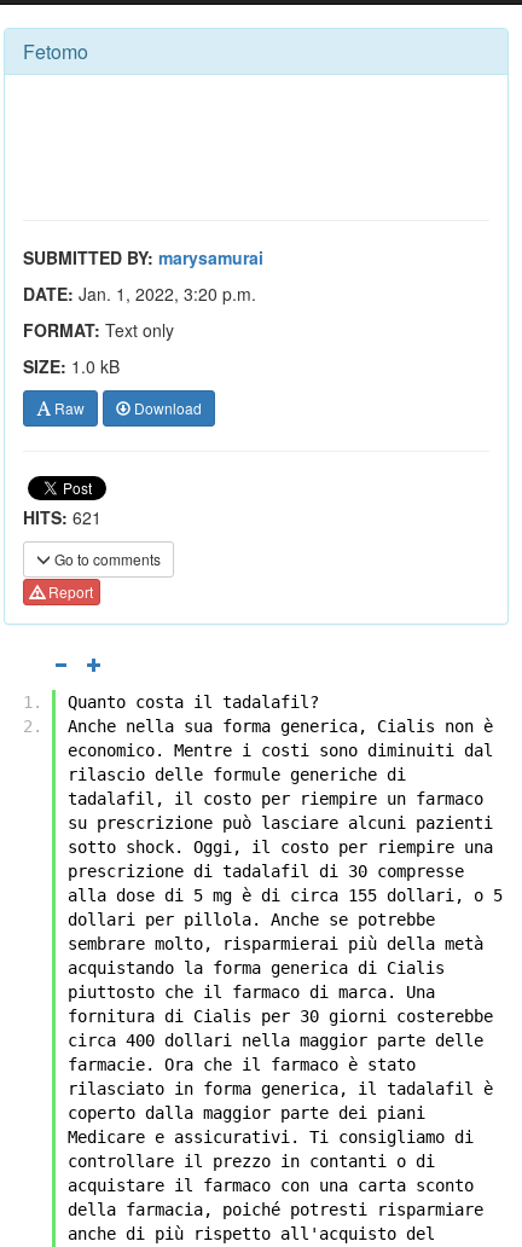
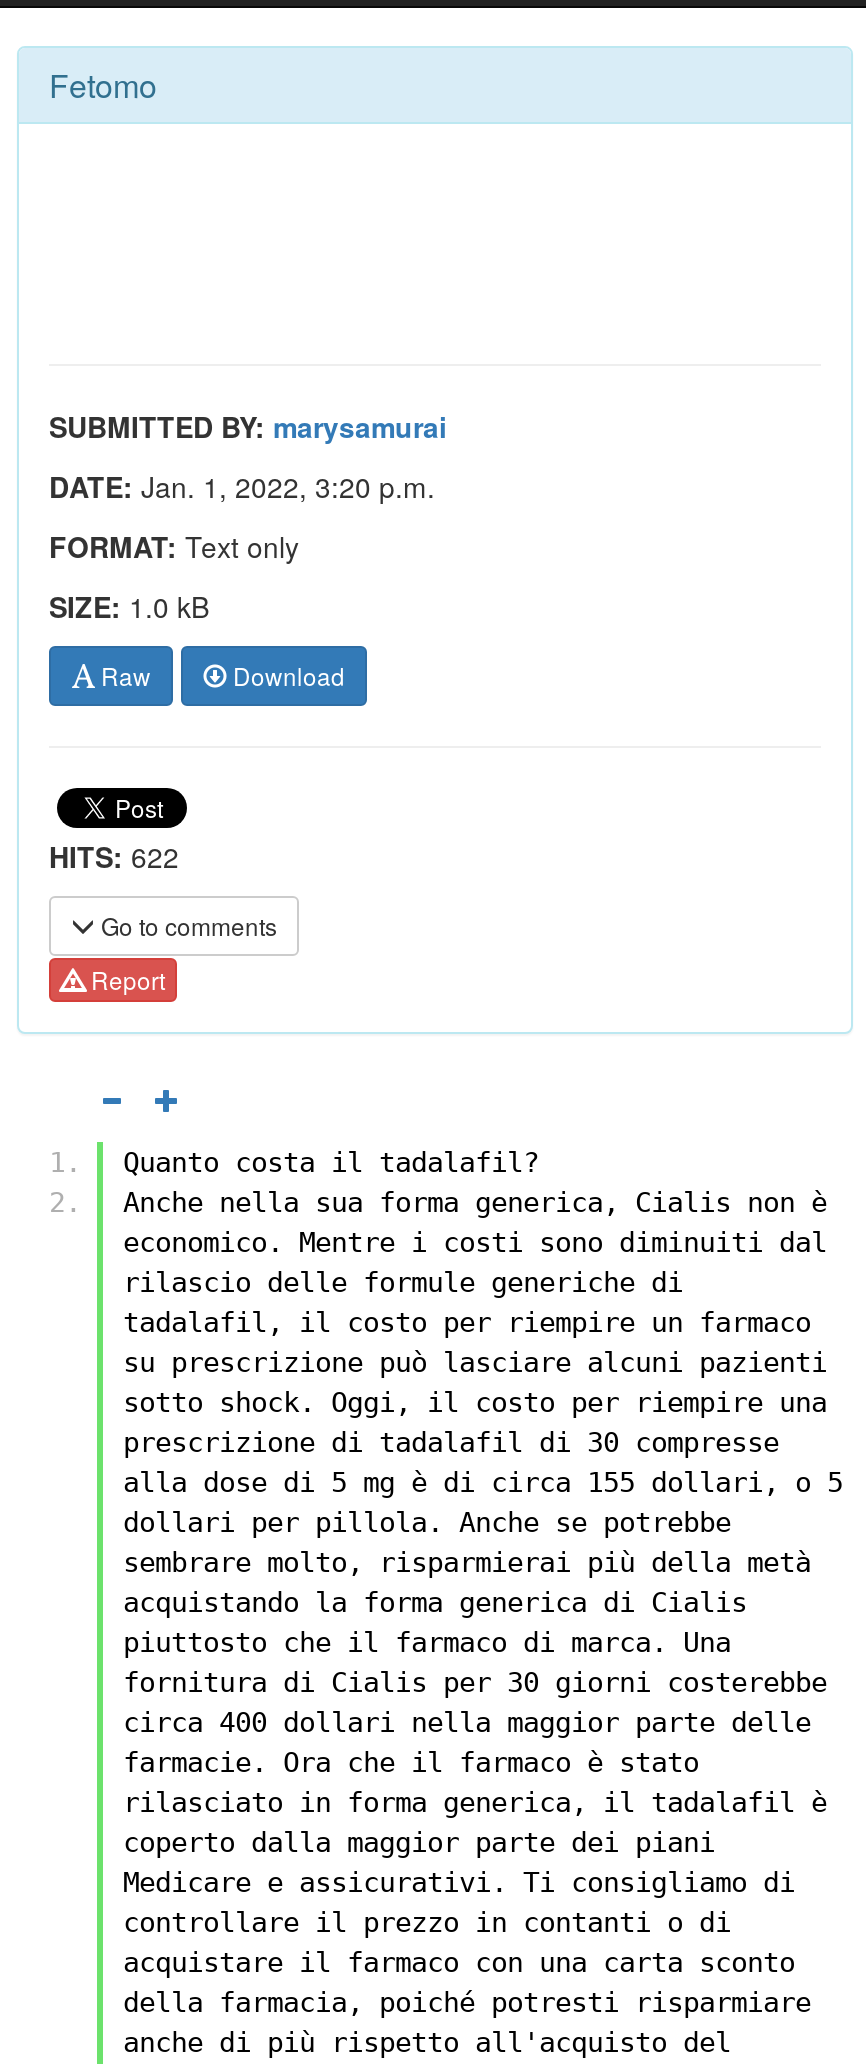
[23,505,101,529] HITS: 621 -> [49,836,179,876] HITS: 622

